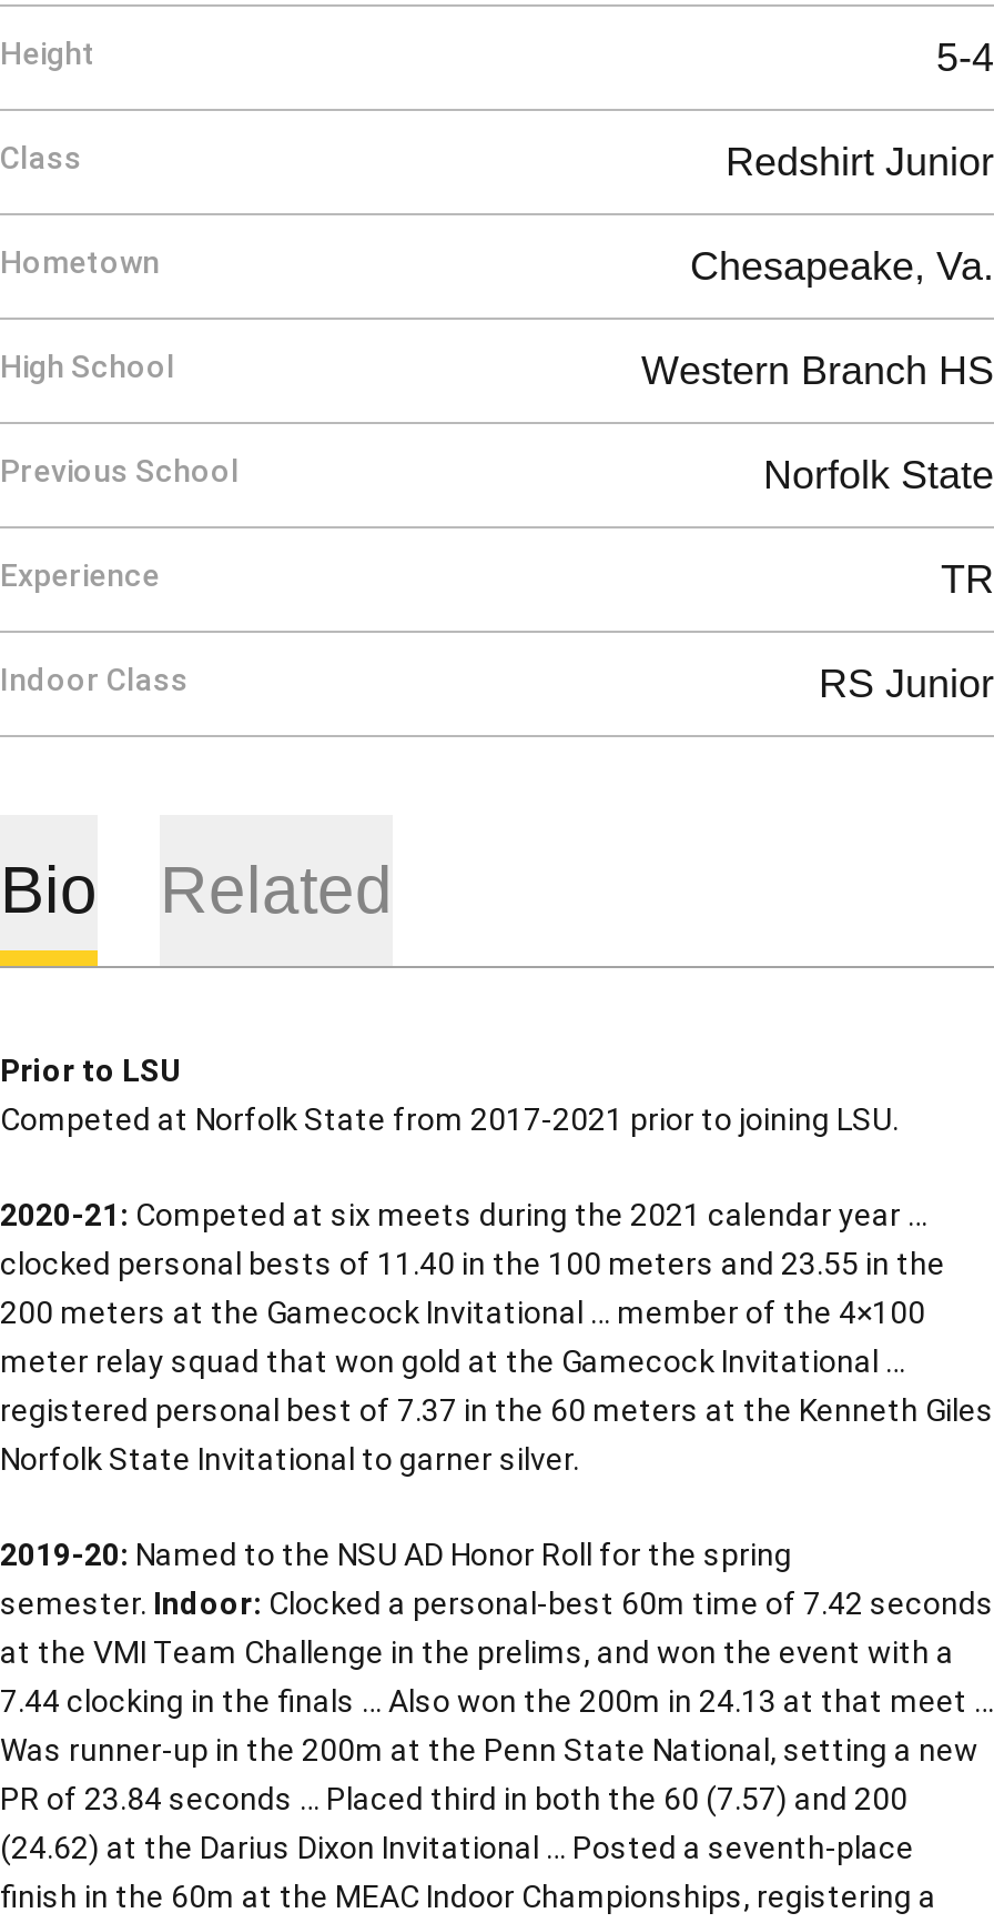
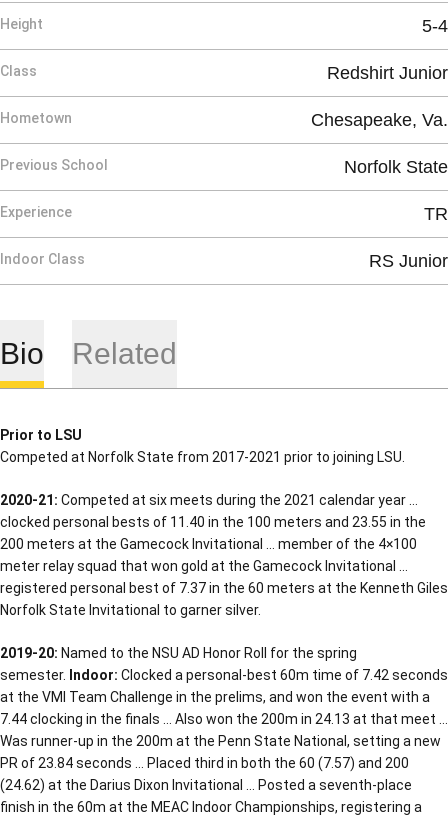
[0,348,994,392] High School | Western Branch HS -> none

